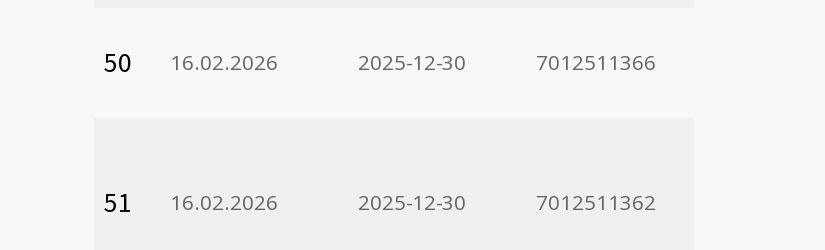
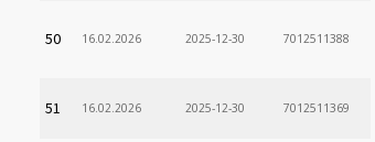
[536,47,656,75] 7012511366 -> [283,30,350,46] 7012511388
[536,187,656,215] 7012511362 -> [283,100,350,115] 7012511369

